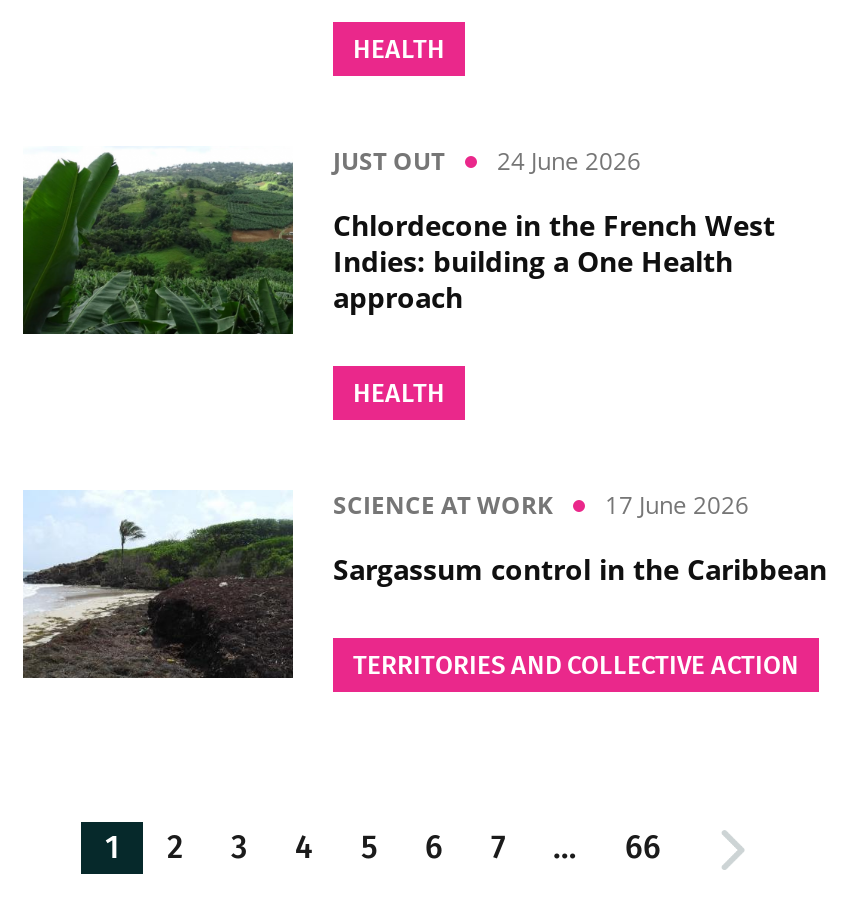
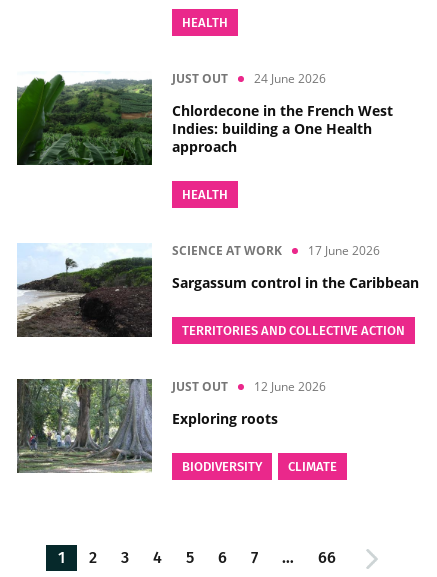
none -> [16,378,337,474] [image] | JUST OUT | 12 June 2026 | Exploring roots | BIODIVERSITY | CLIMATE

